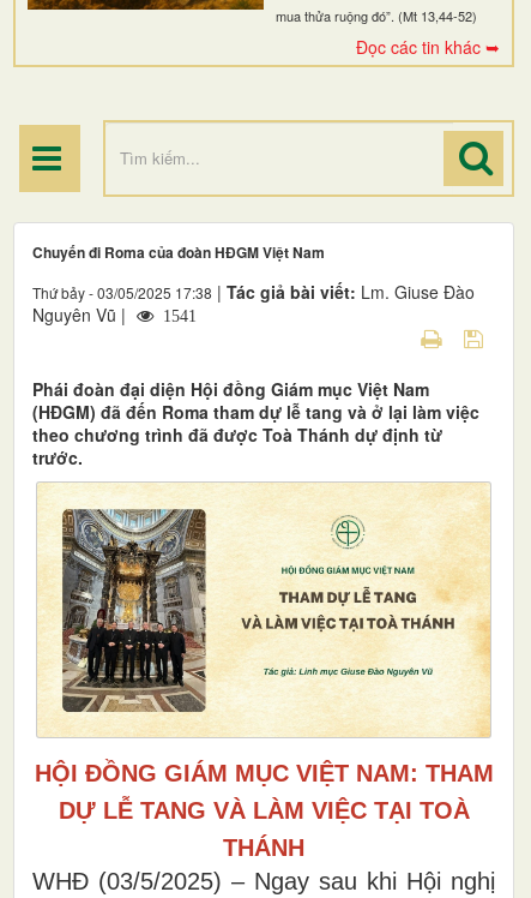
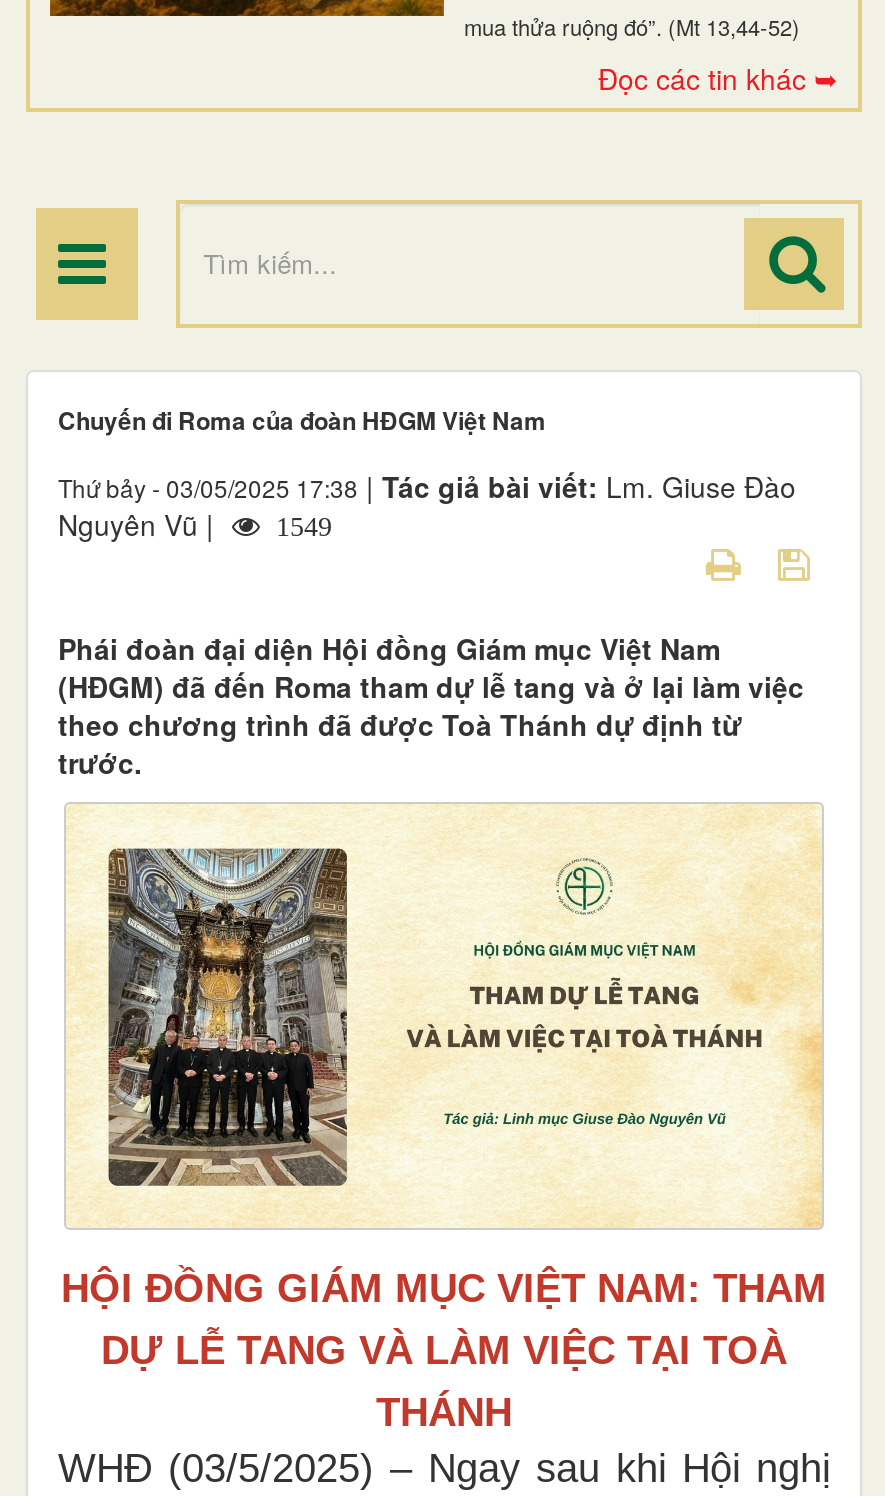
[153,307,197,324] 1541 -> [260,511,332,539] 1549

